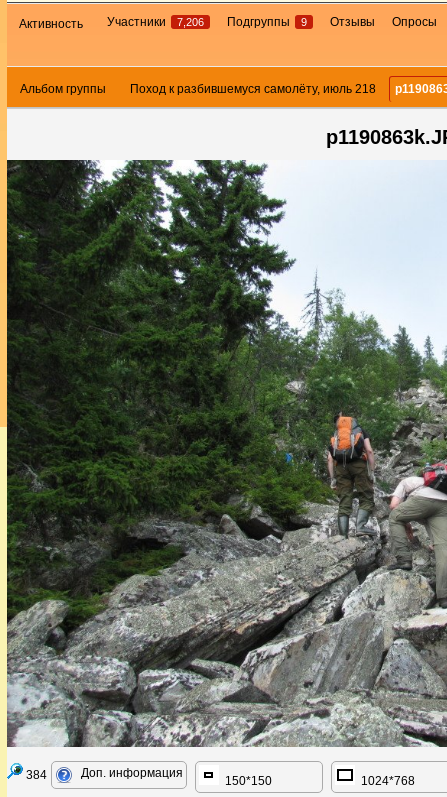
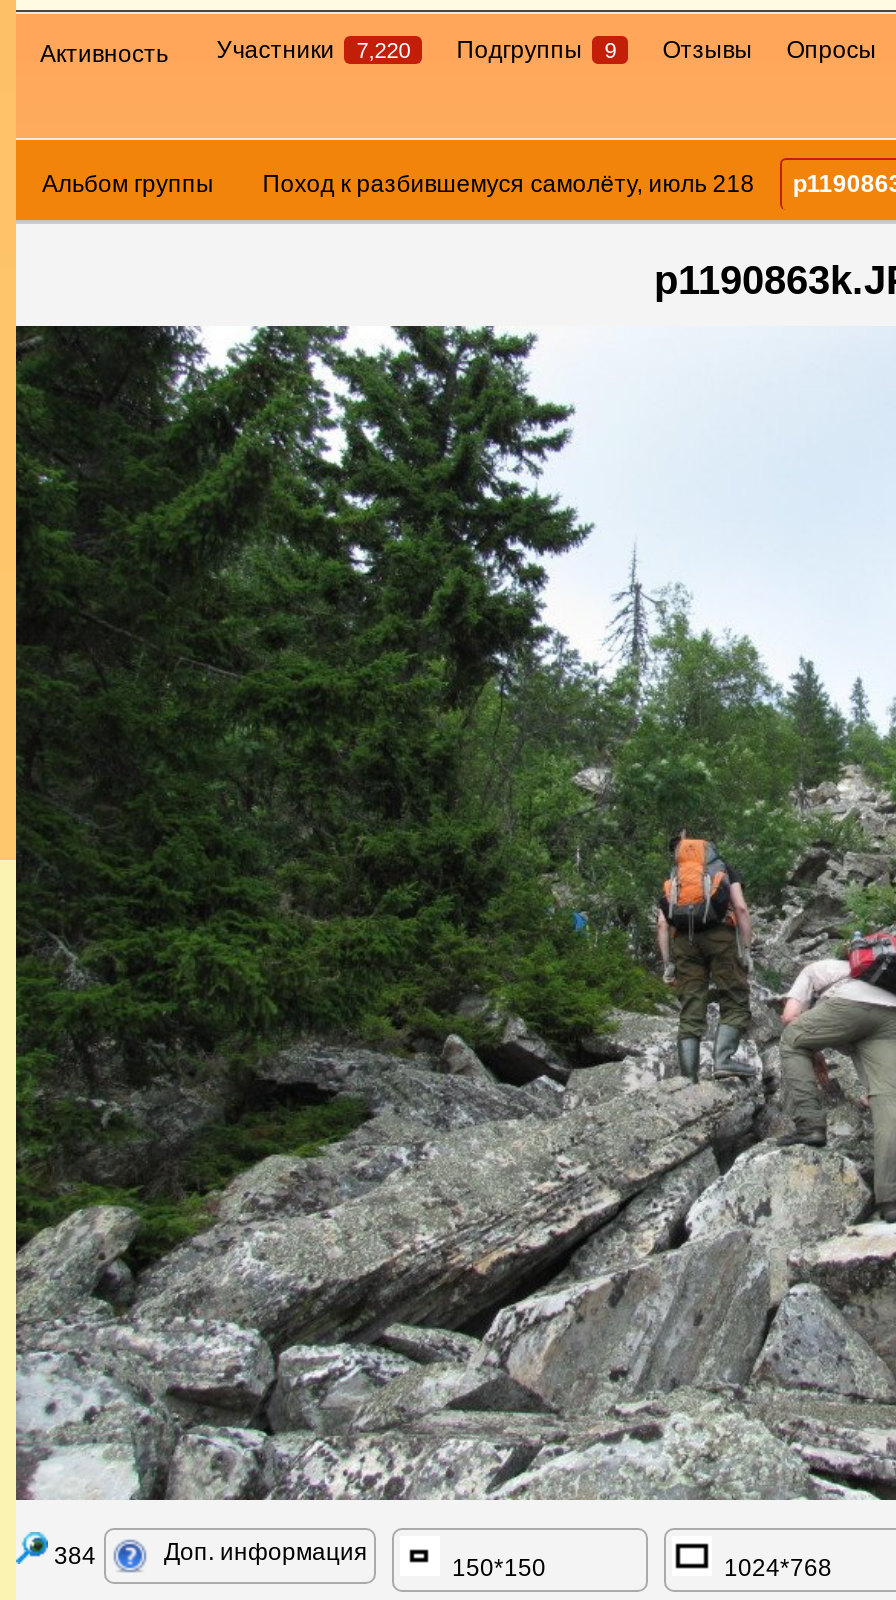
[19,15,437,31] Активность Участники 7,206 Подгруппы 9 Отзывы Опросы -> [40,36,876,68] Активность Участники 7,220 Подгруппы 9 Отзывы Опросы

